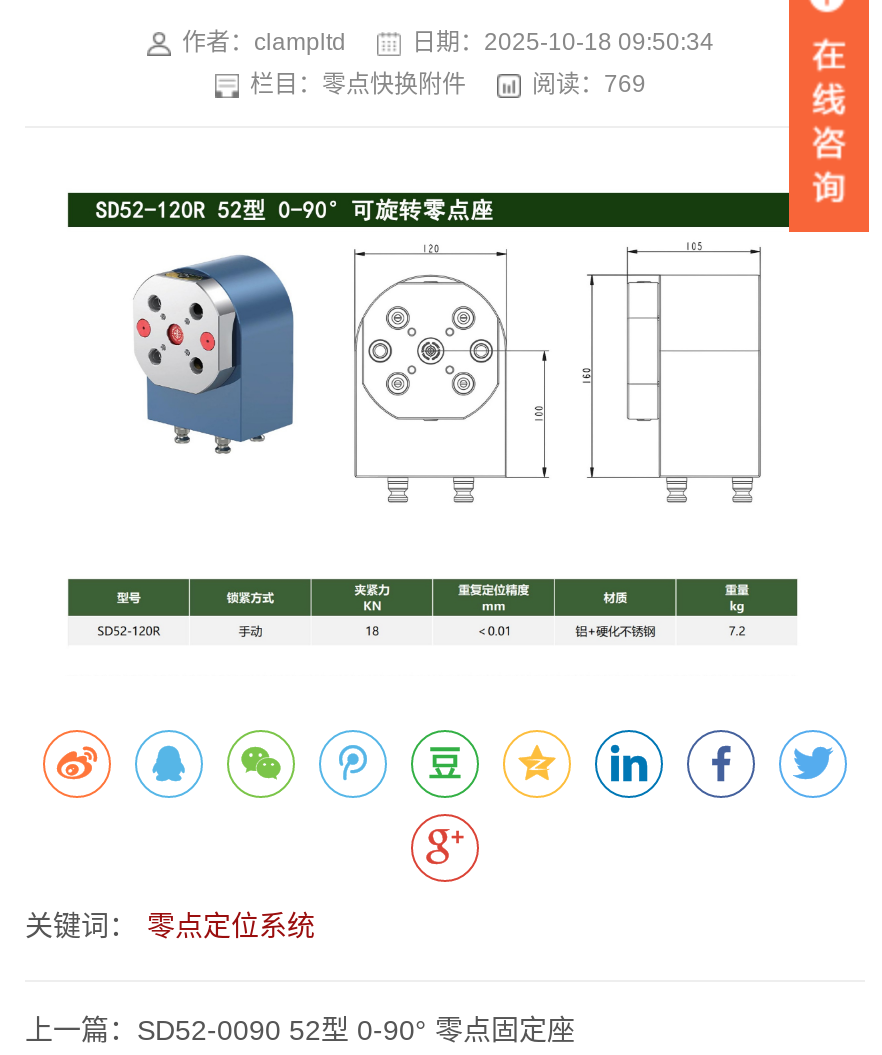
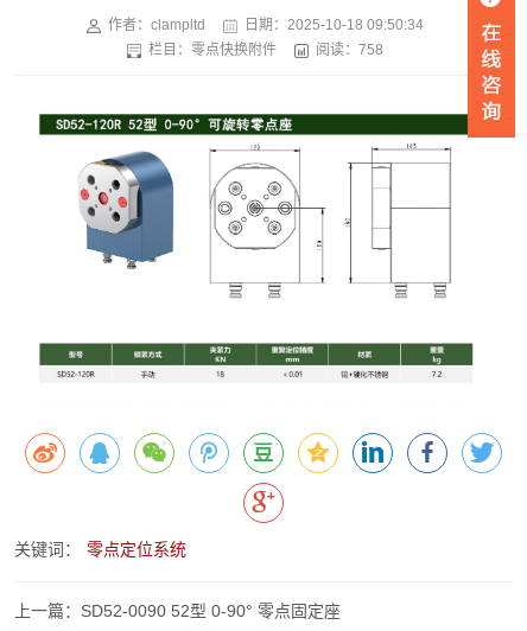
[532,70,646,98] 阅读：769 -> [315,42,383,58] 阅读：758

